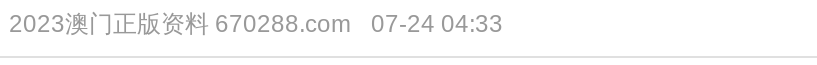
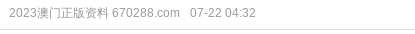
[9,10,503,38] 2023澳门正版资料 670288.com 07-24 04:33 -> [9,6,256,20] 2023澳门正版资料 670288.com 07-22 04:32

